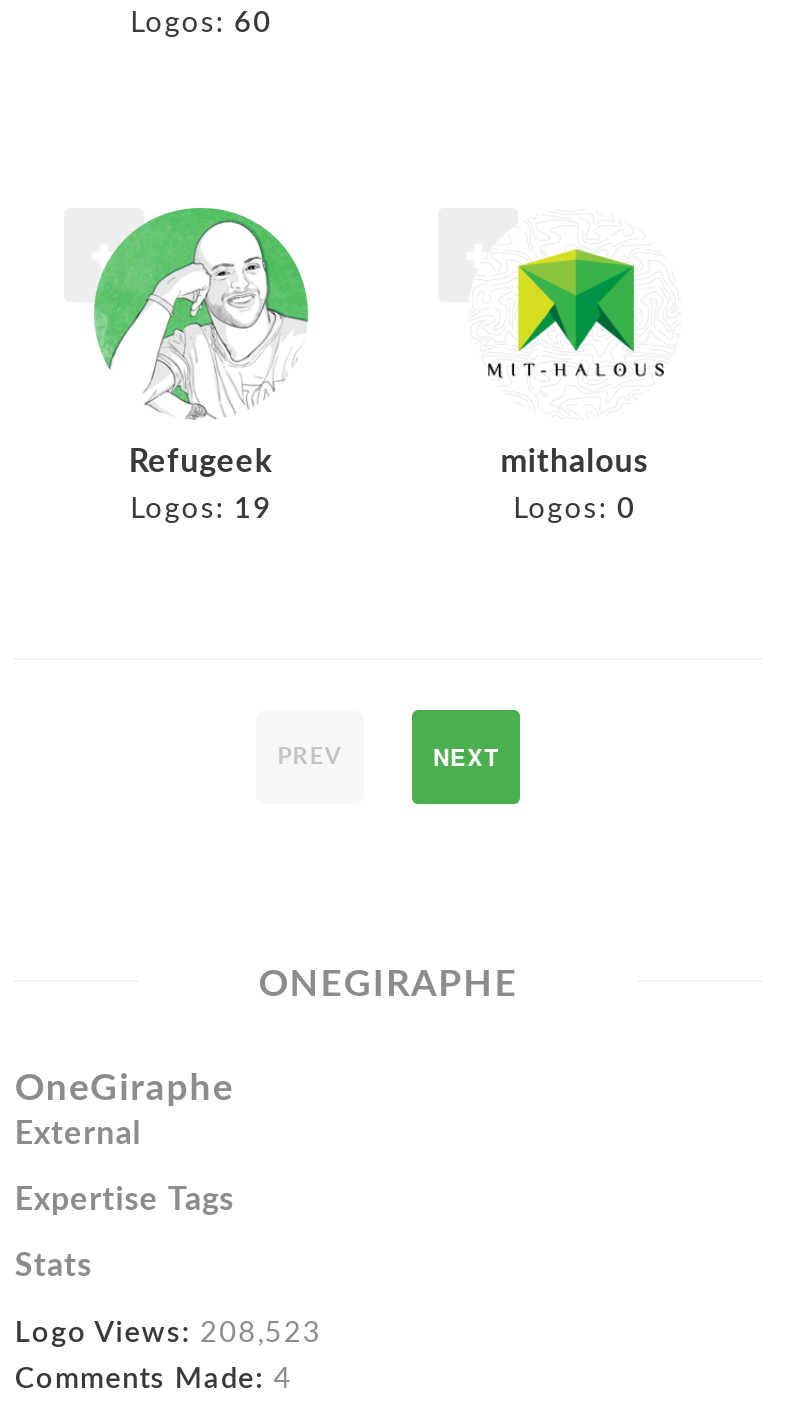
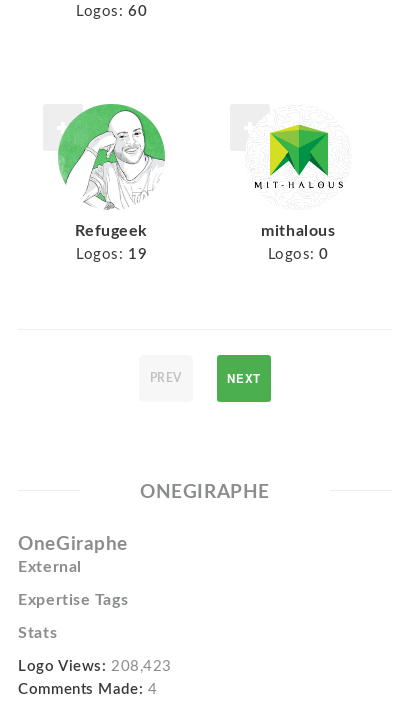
[15,1317,322,1347] Logo Views: 208,523 -> [18,658,172,673] Logo Views: 208,423

